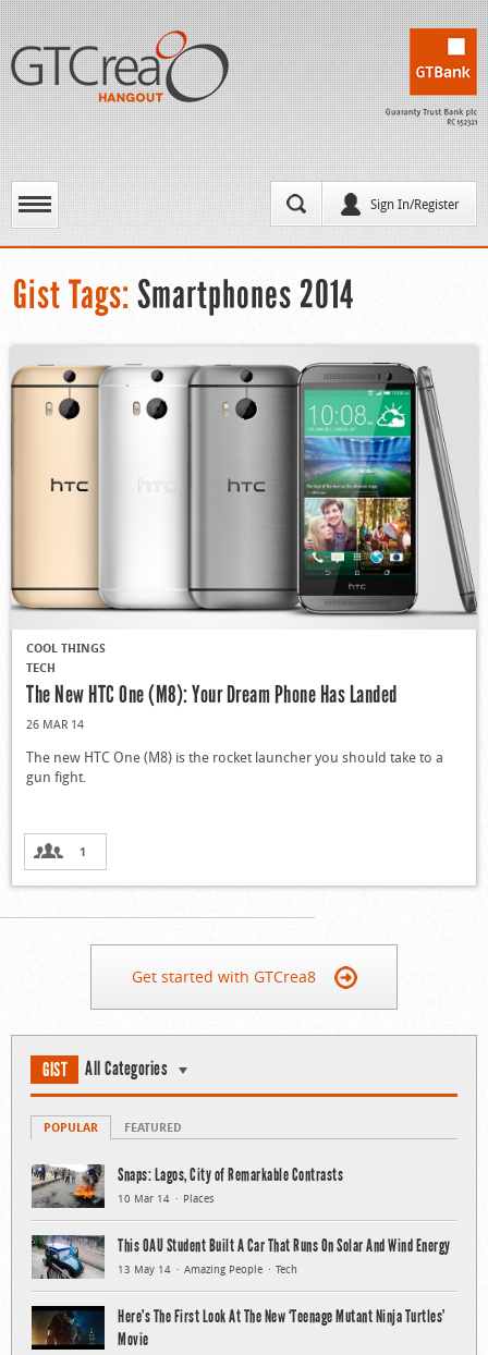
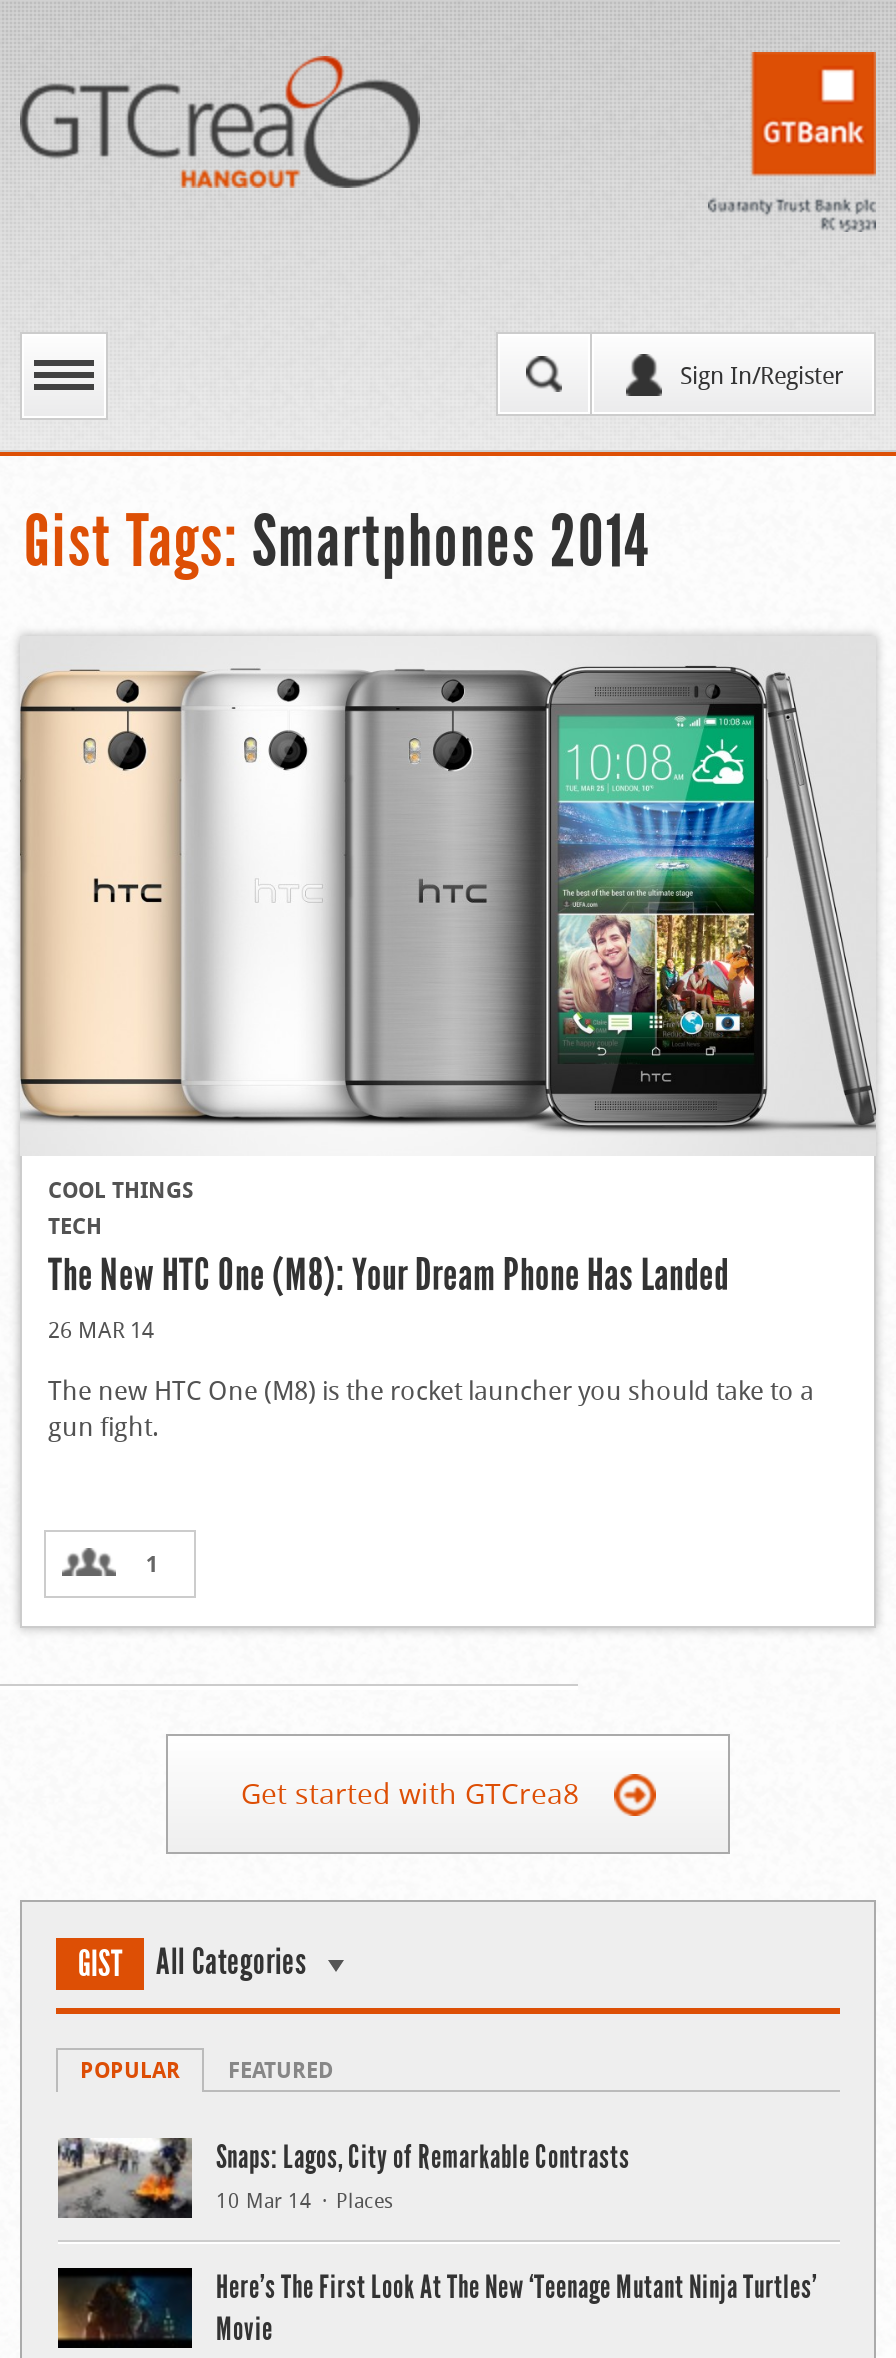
[33,1234,450,1279] [image] | This OAU Student Built A Car That Runs On Solar And Wind Energy | 13 May 14 | Amazing People | Tech -> none

